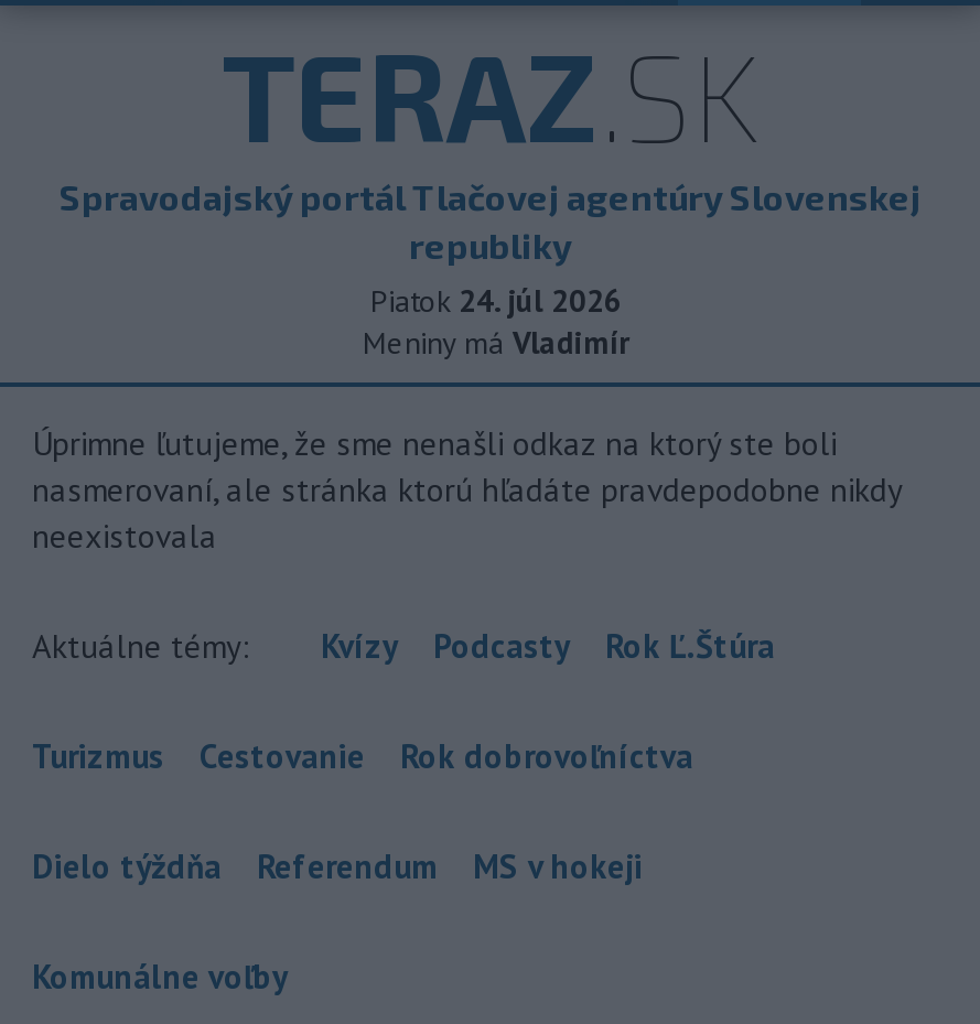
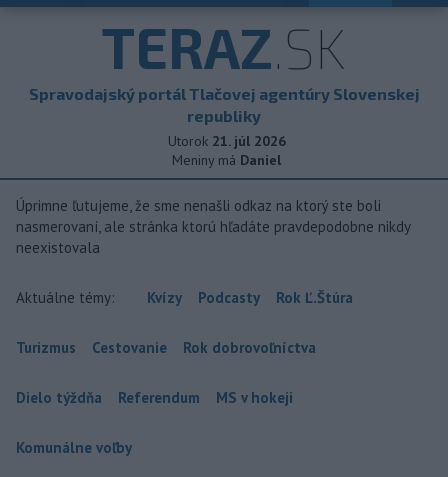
[370,281,622,321] Piatok 24. júl 2026 -> [167,132,285,150] Utorok 21. júl 2026
[363,323,629,363] Meniny má Vladimír -> [172,151,281,169] Meniny má Daniel

